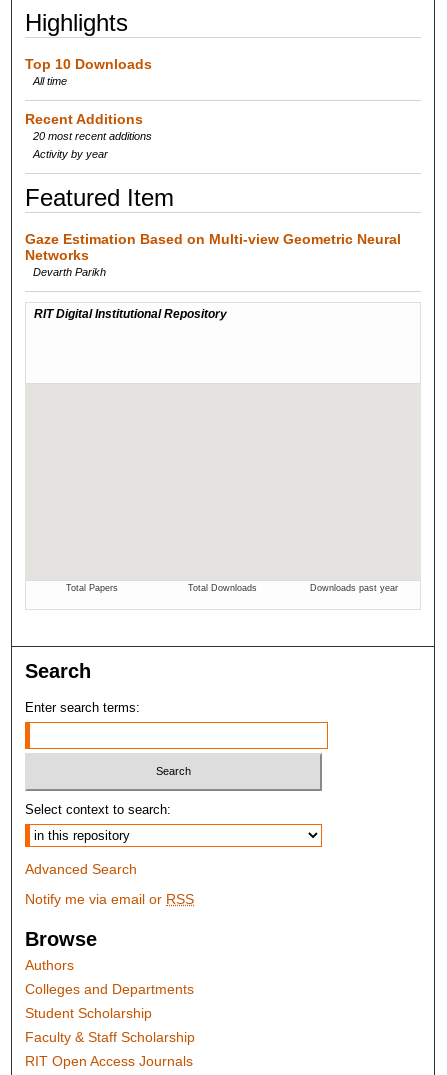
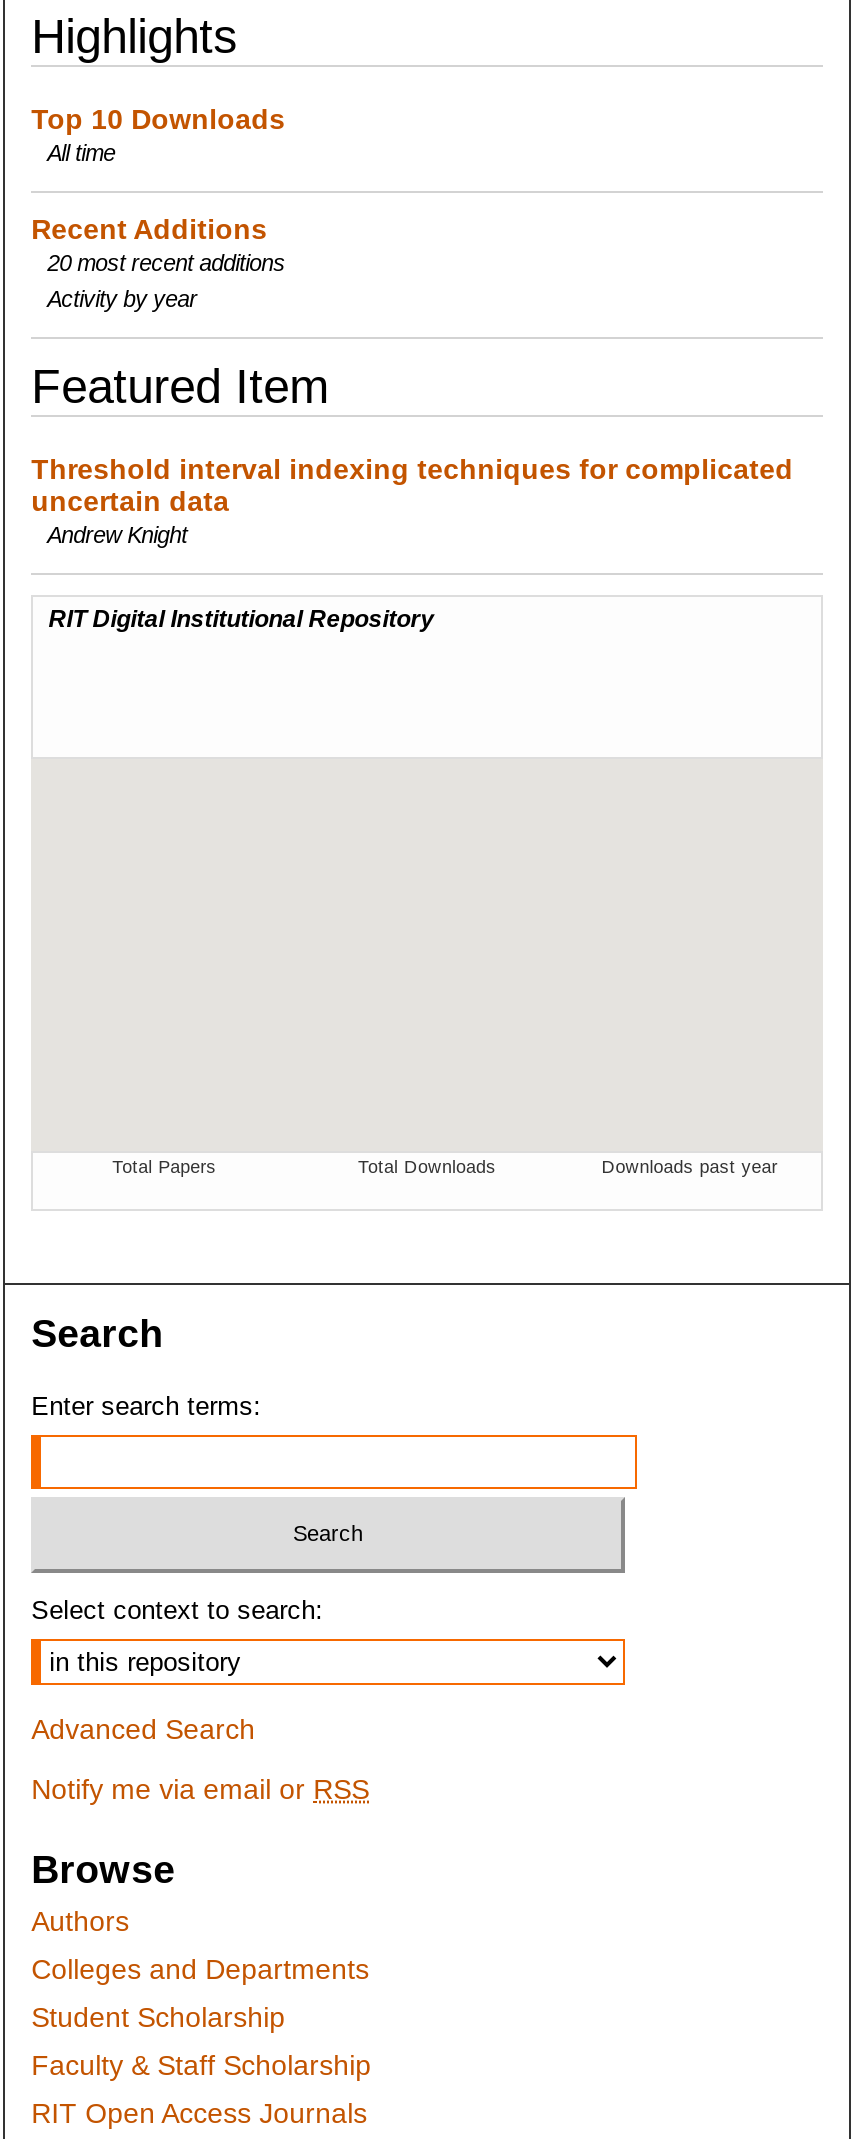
[25,231,401,278] Gaze Estimation Based on Multi-view Geometric Neural | Networks | Devarth Parikh -> [31,453,793,547] Threshold interval indexing techniques for complicated | uncertain data | Andrew Knight

